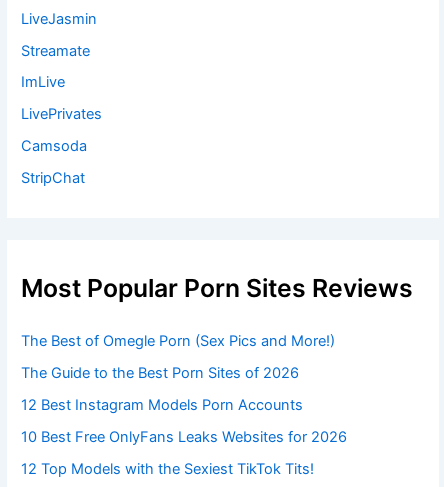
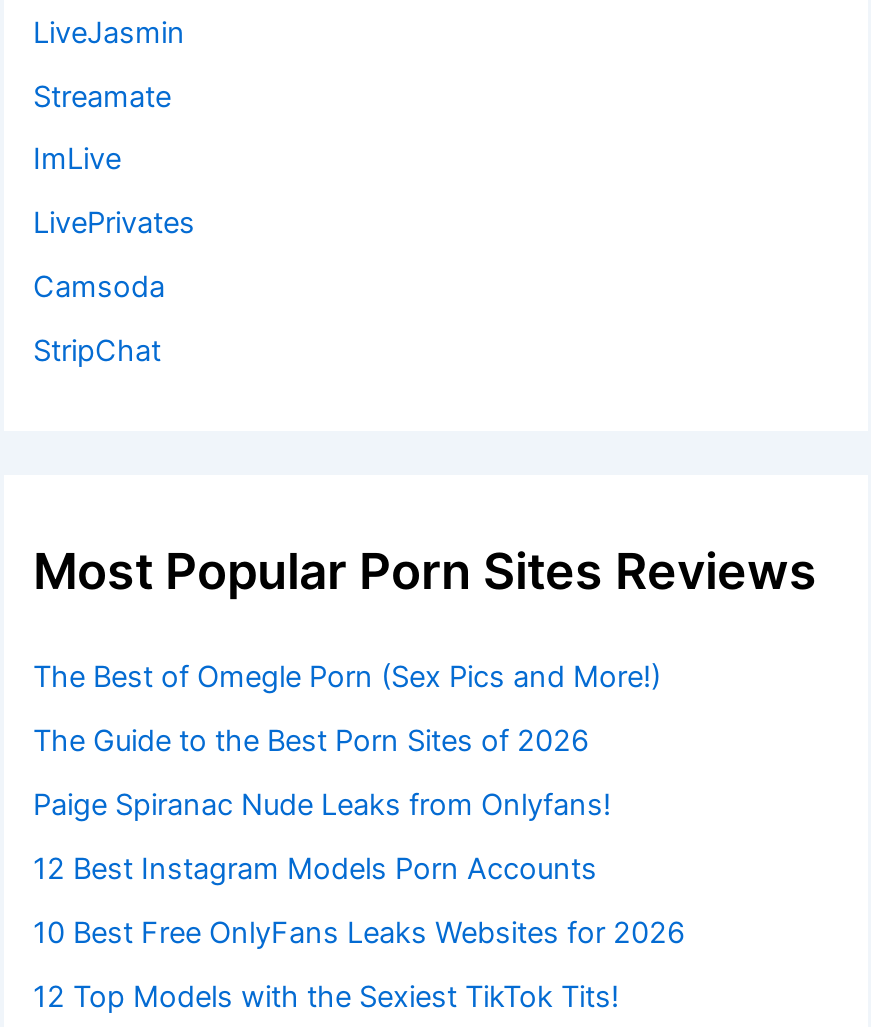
none -> [33,787,611,823] Paige Spiranac Nude Leaks from Onlyfans!

